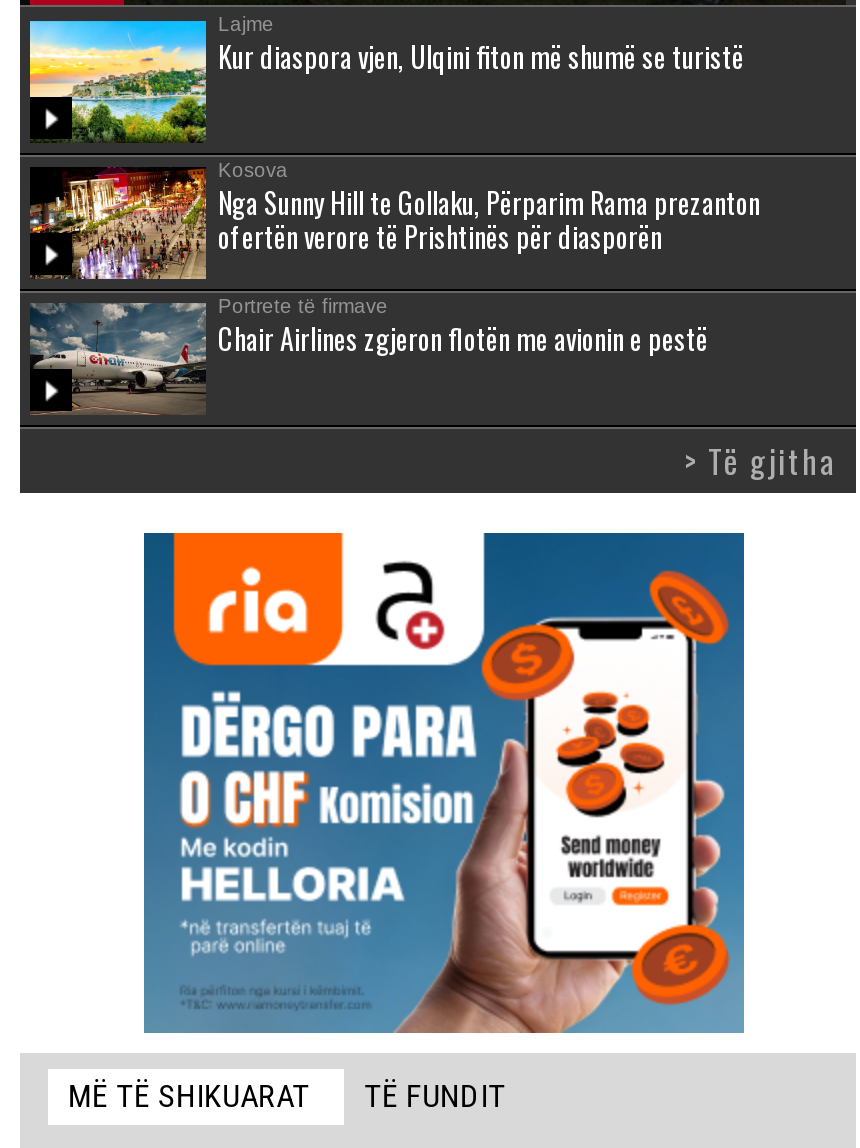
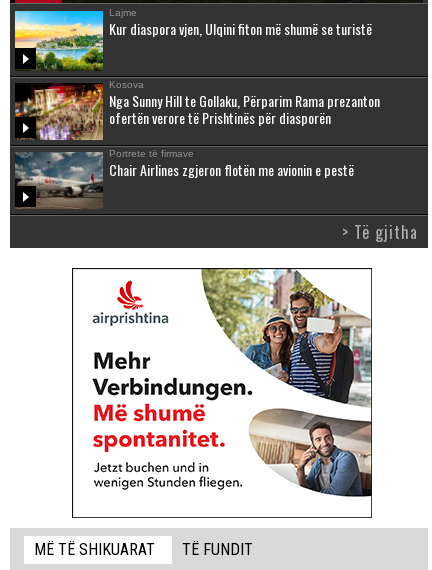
[142,530,746,1034] [image] -> [71,267,373,519] [image]

